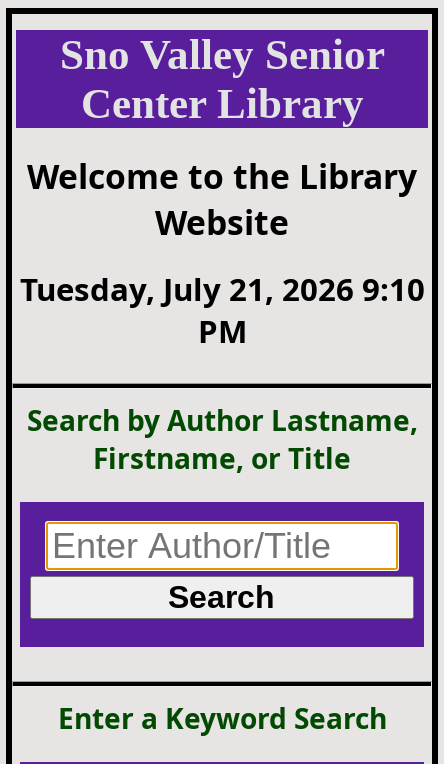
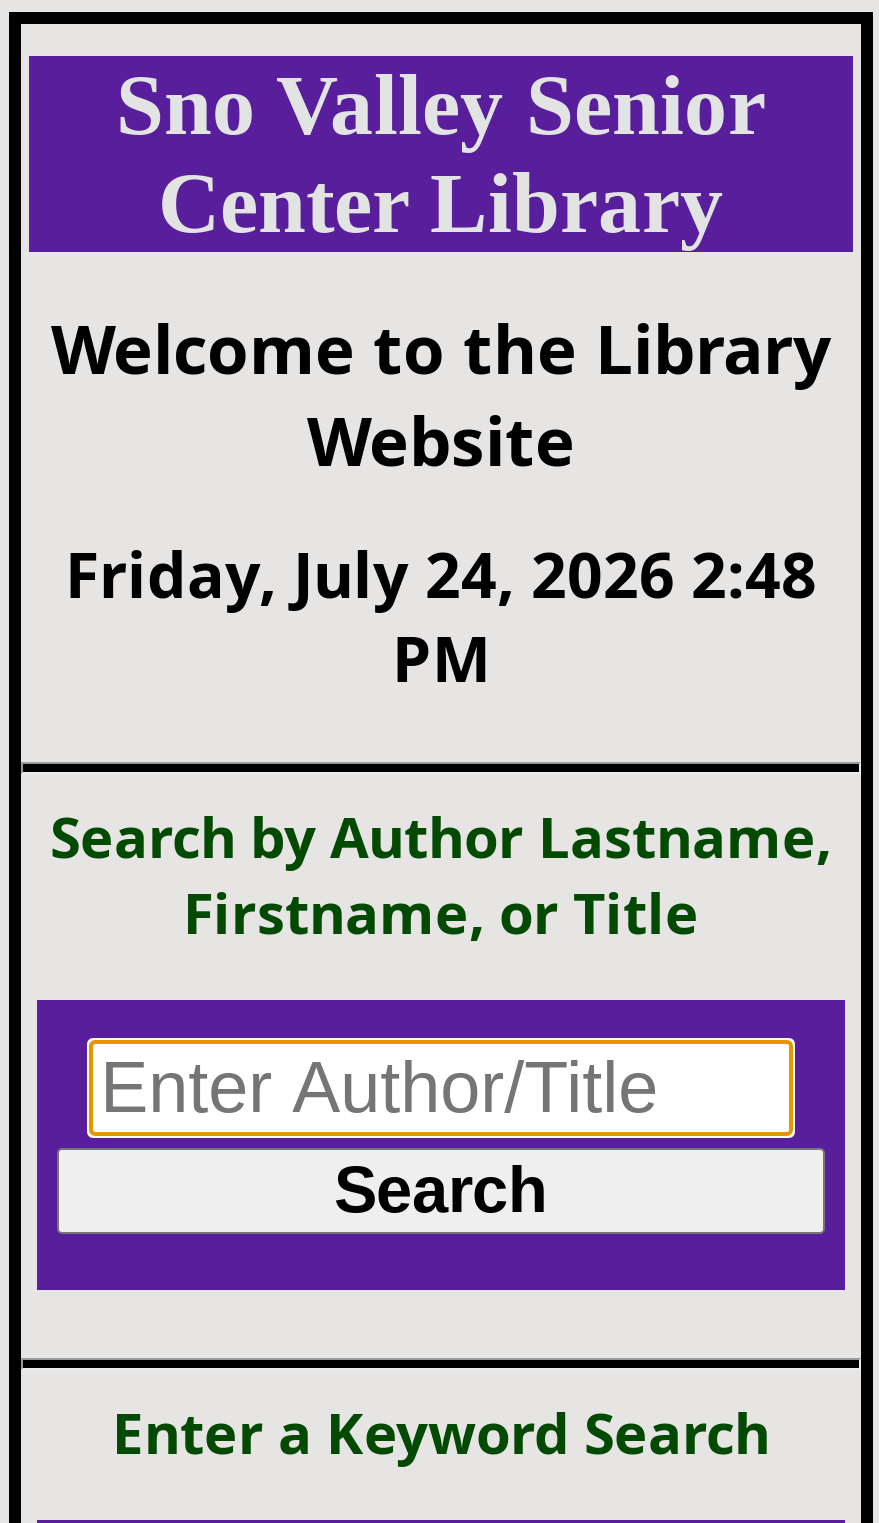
[19,267,424,309] Tuesday, July 21, 2026 9:10 -> [65,531,817,615] Friday, July 24, 2026 2:48

